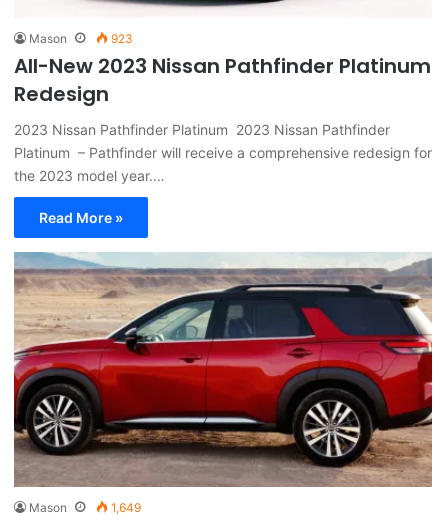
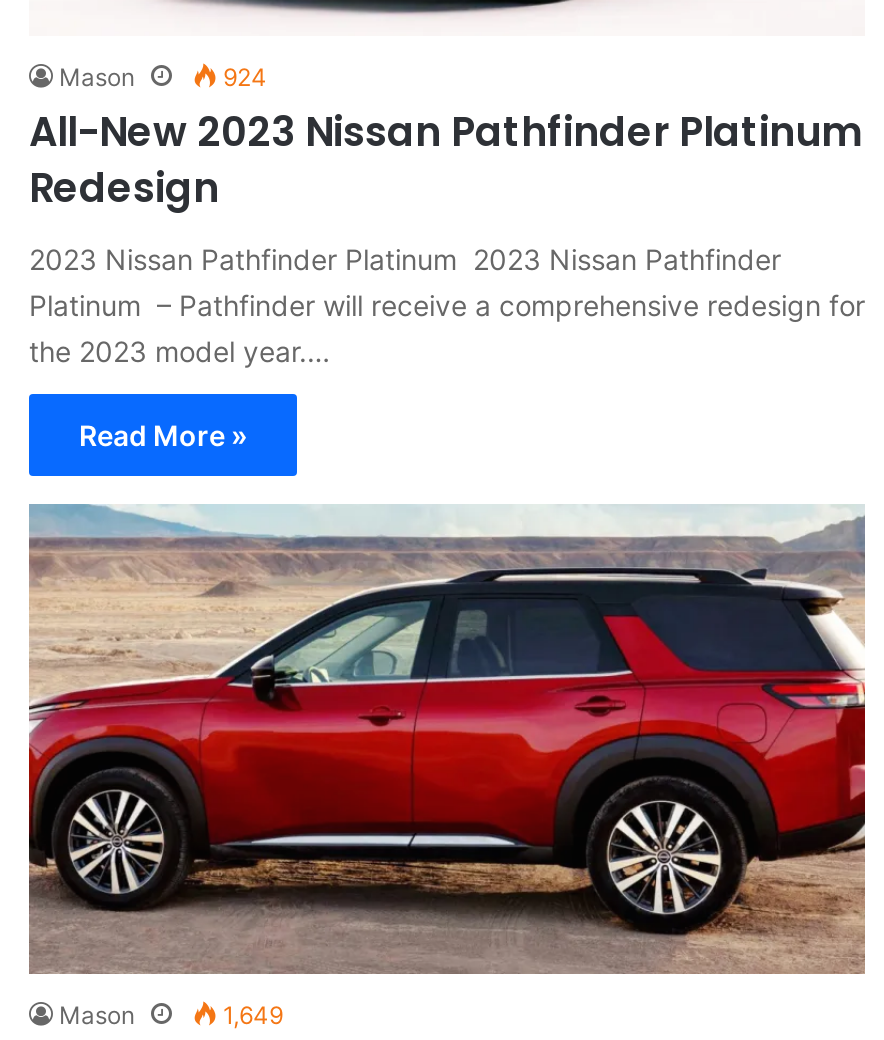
[108,31,133,46] 923 -> [217,61,267,91] 924

